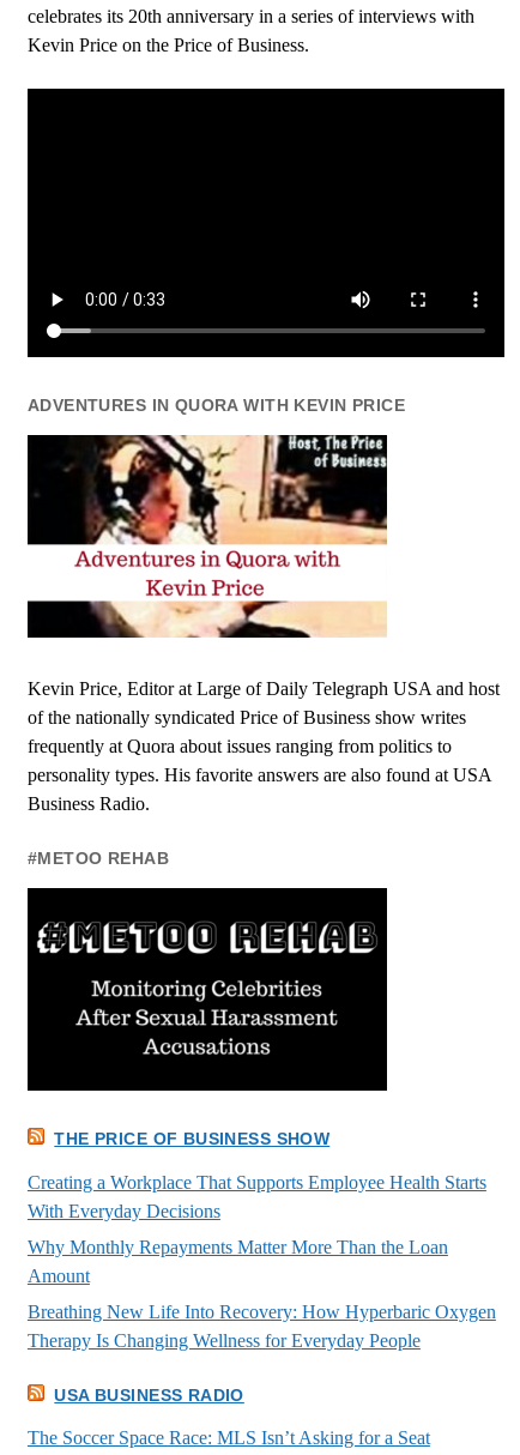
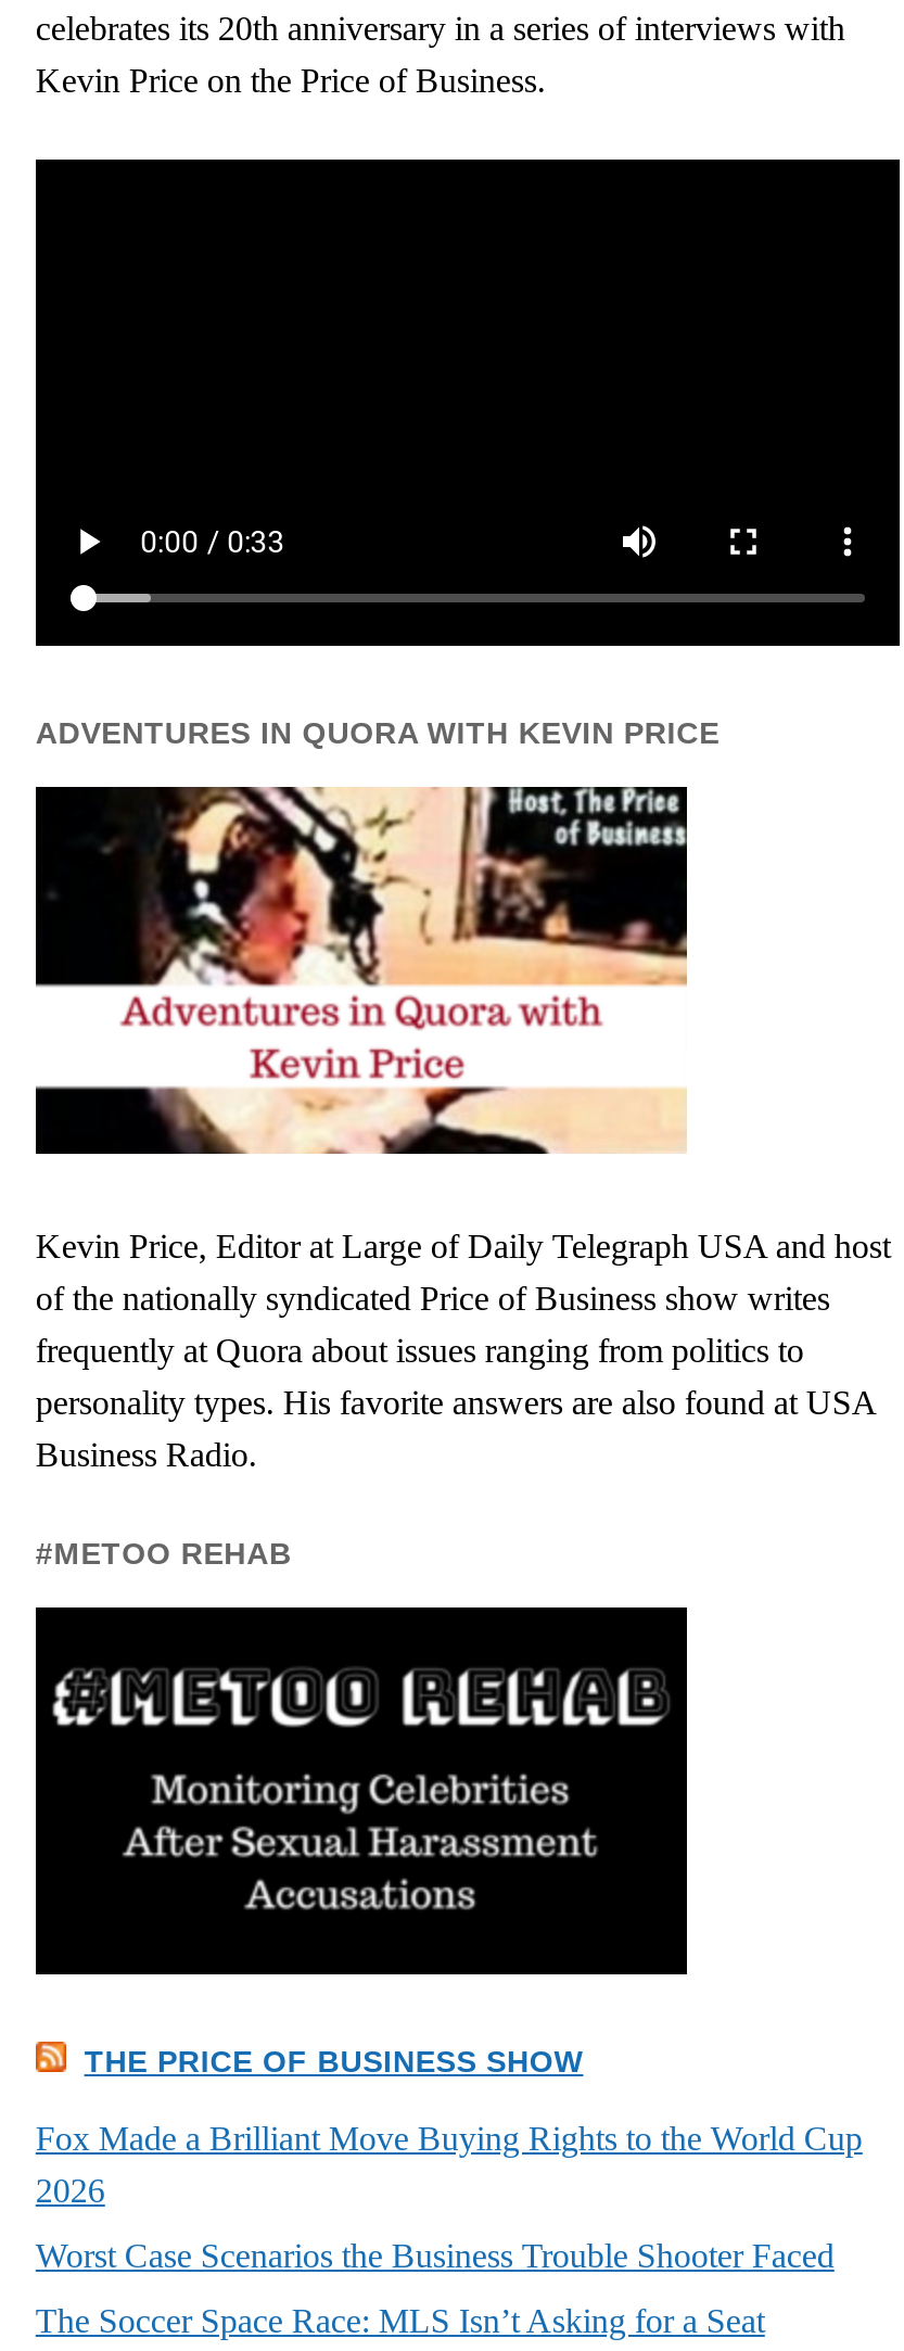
[27,1172,496,1404] Creating a Workplace That Supports Employee Health Starts | With Everyday Decisions | Why Monthly Repayments Matter More Than the Loan | Amount | Breathing New Life Into Recovery: How Hyperbaric Oxygen | Therapy Is Changing Wellness for Everyday People | USA BUSINESS RADIO -> [36,2120,863,2274] Fox Made a Brilliant Move Buying Rights to the World Cup | 2026 | Worst Case Scenarios the Business Trouble Shooter Faced

